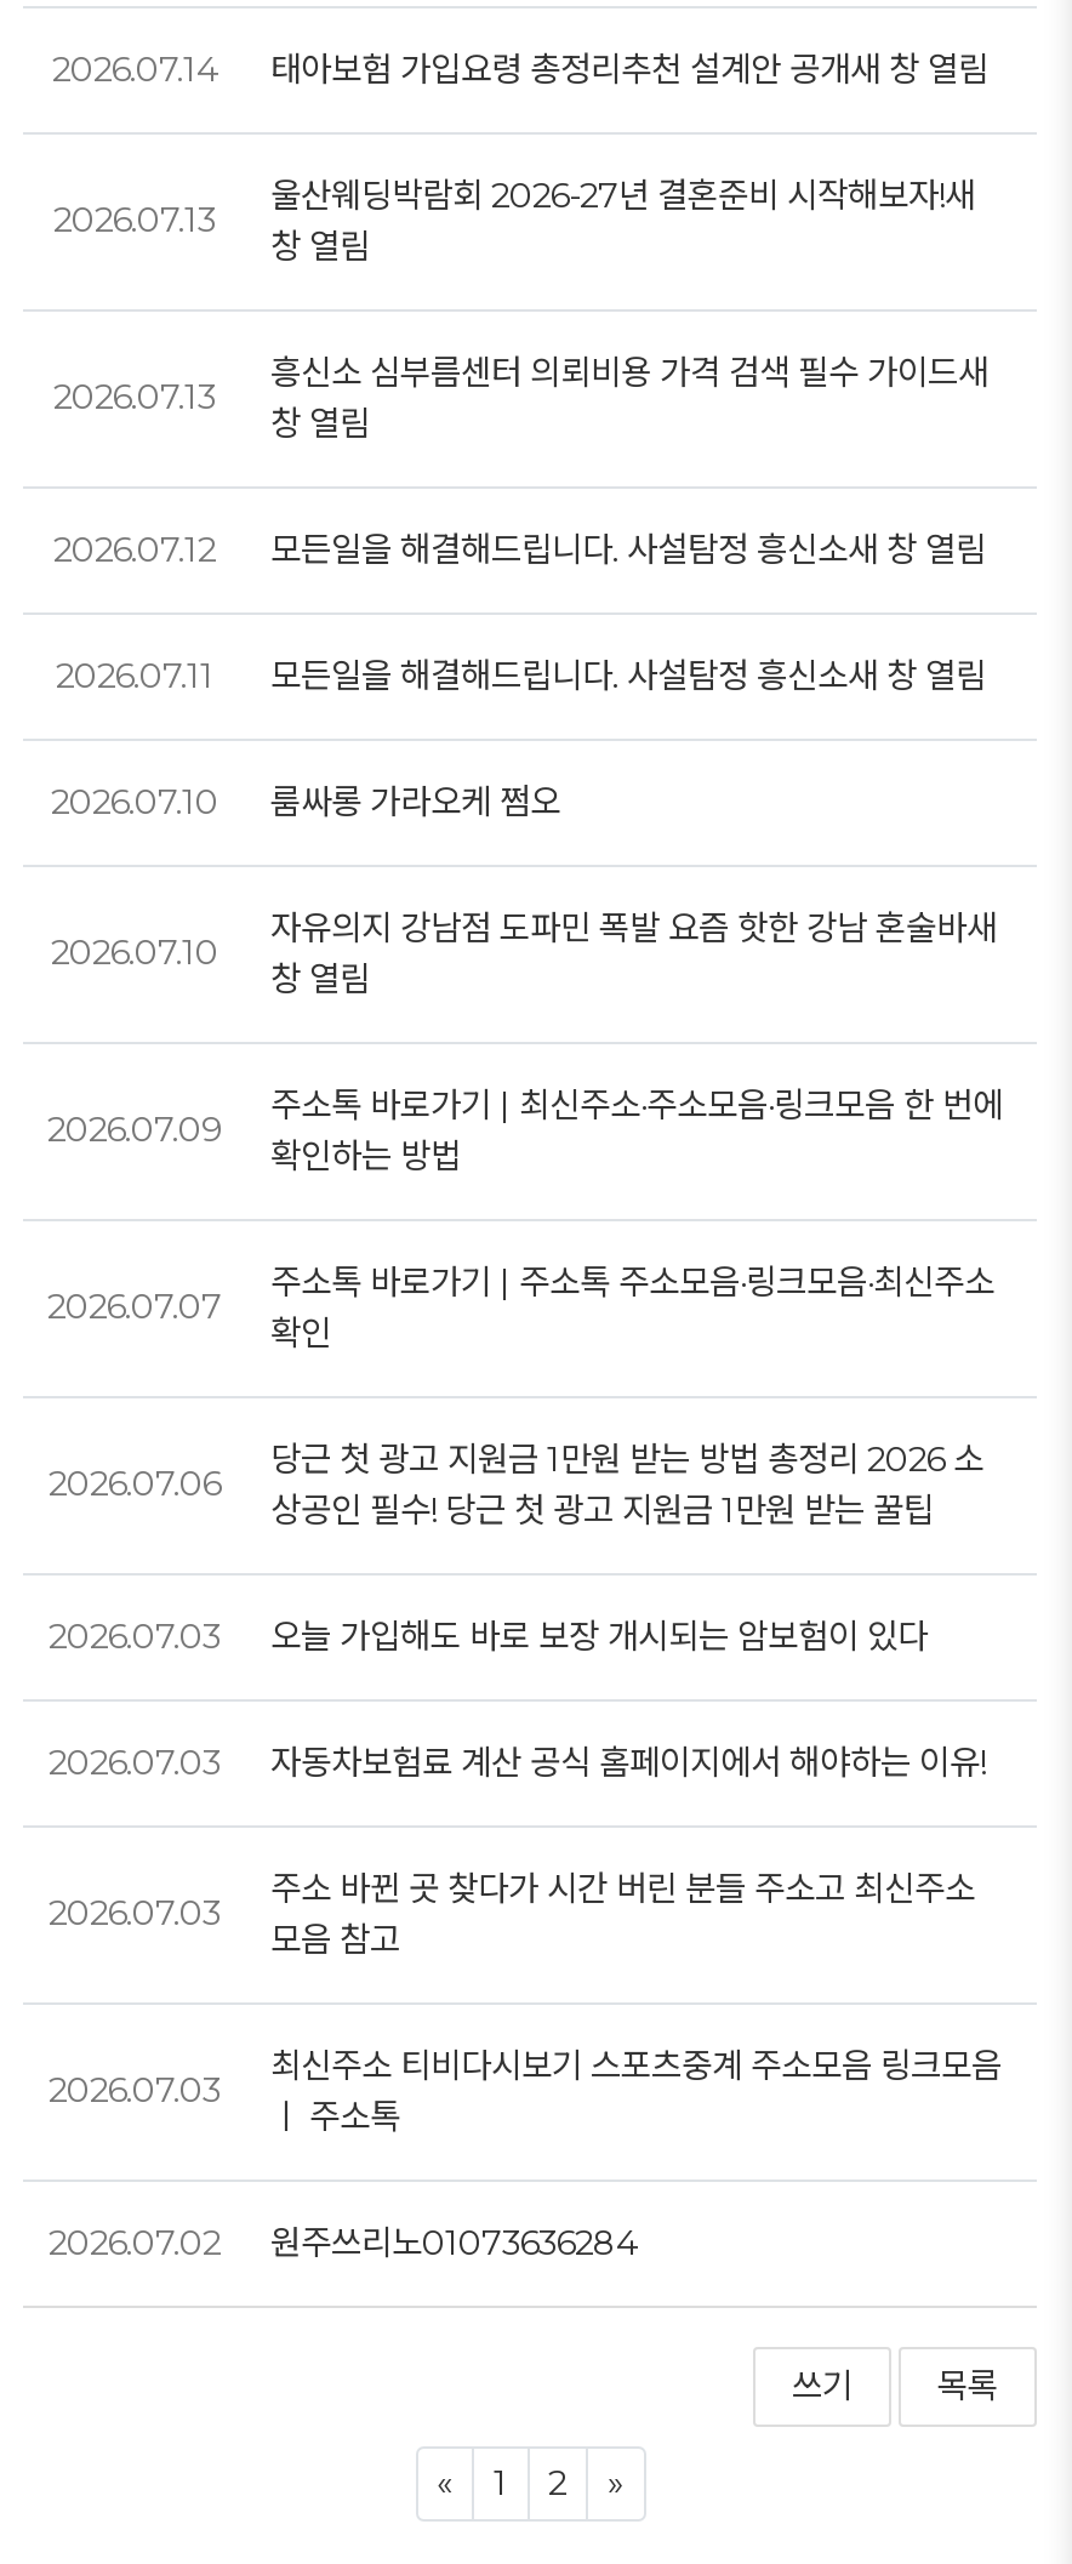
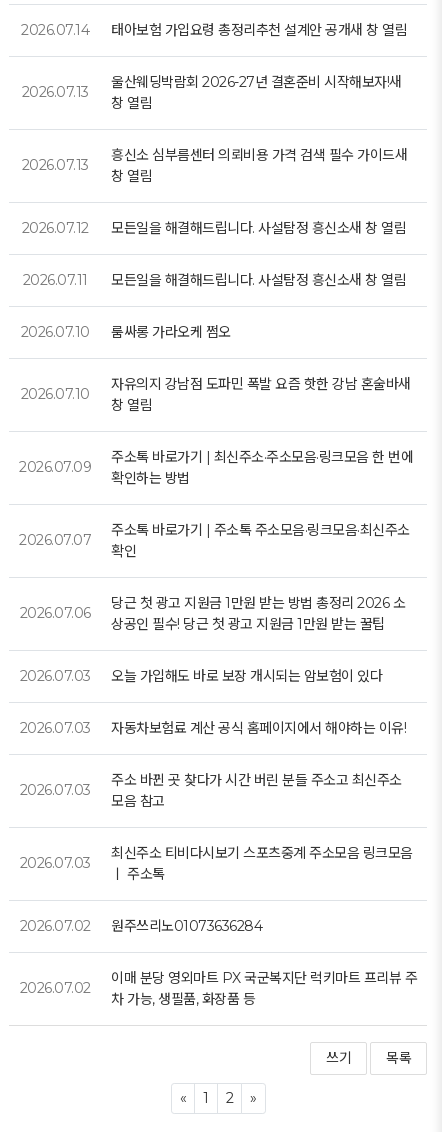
none -> [19,979,90,997] 2026.07.02
none -> [111,969,417,1008] 이매 분당 영외마트 PX 국군복지단 럭키마트 프리뷰 주 | 차 가능, 생필품, 화장품 등

